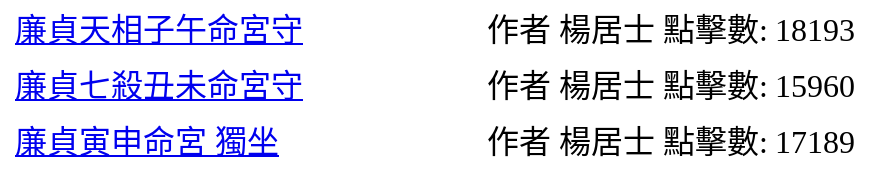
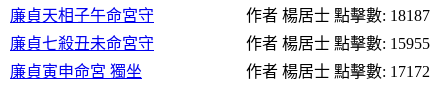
[487,12,855,46] 作者 楊居士 點擊數: 18193 -> [246,7,430,24] 作者 楊居士 點擊數: 18187
[487,68,855,102] 作者 楊居士 點擊數: 15960 -> [246,35,430,52] 作者 楊居士 點擊數: 15955
[487,124,855,158] 作者 楊居士 點擊數: 17189 -> [246,63,430,80] 作者 楊居士 點擊數: 17172

